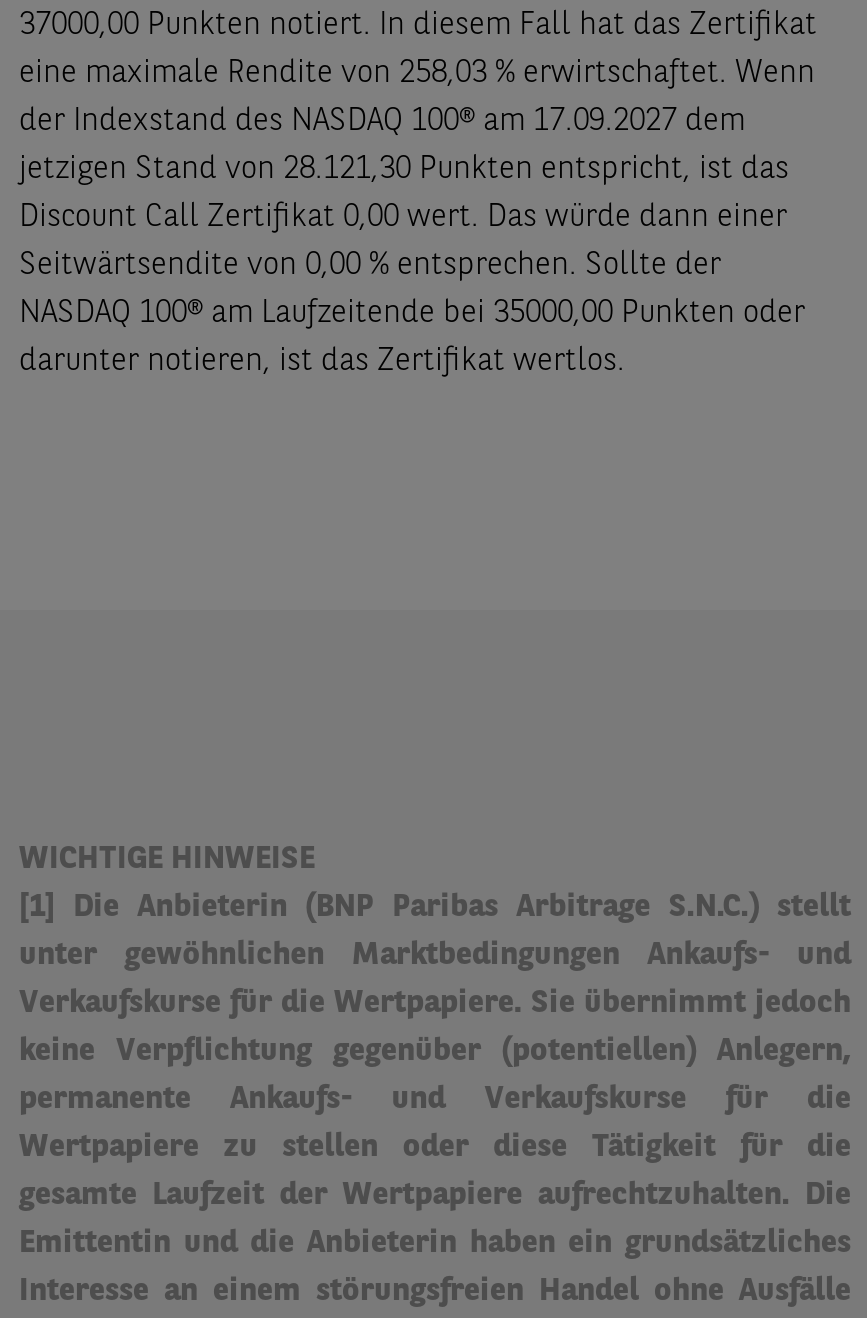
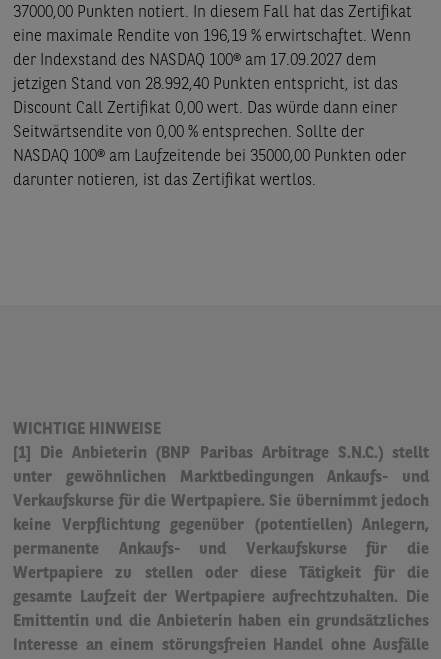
[19,57,815,89] eine maximale Rendite von 258,03 % erwirtschaftet. Wenn -> [13,29,411,45] eine maximale Rendite von 196,19 % erwirtschaftet. Wenn
[19,153,789,185] jetzigen Stand von 28.121,30 Punkten entspricht, ist das -> [13,77,398,93] jetzigen Stand von 28.992,40 Punkten entspricht, ist das

